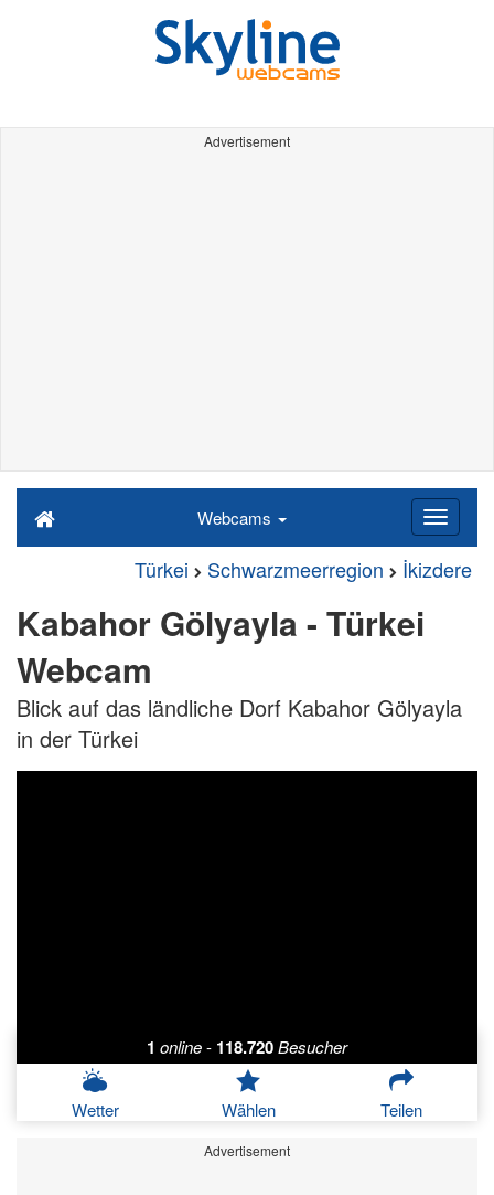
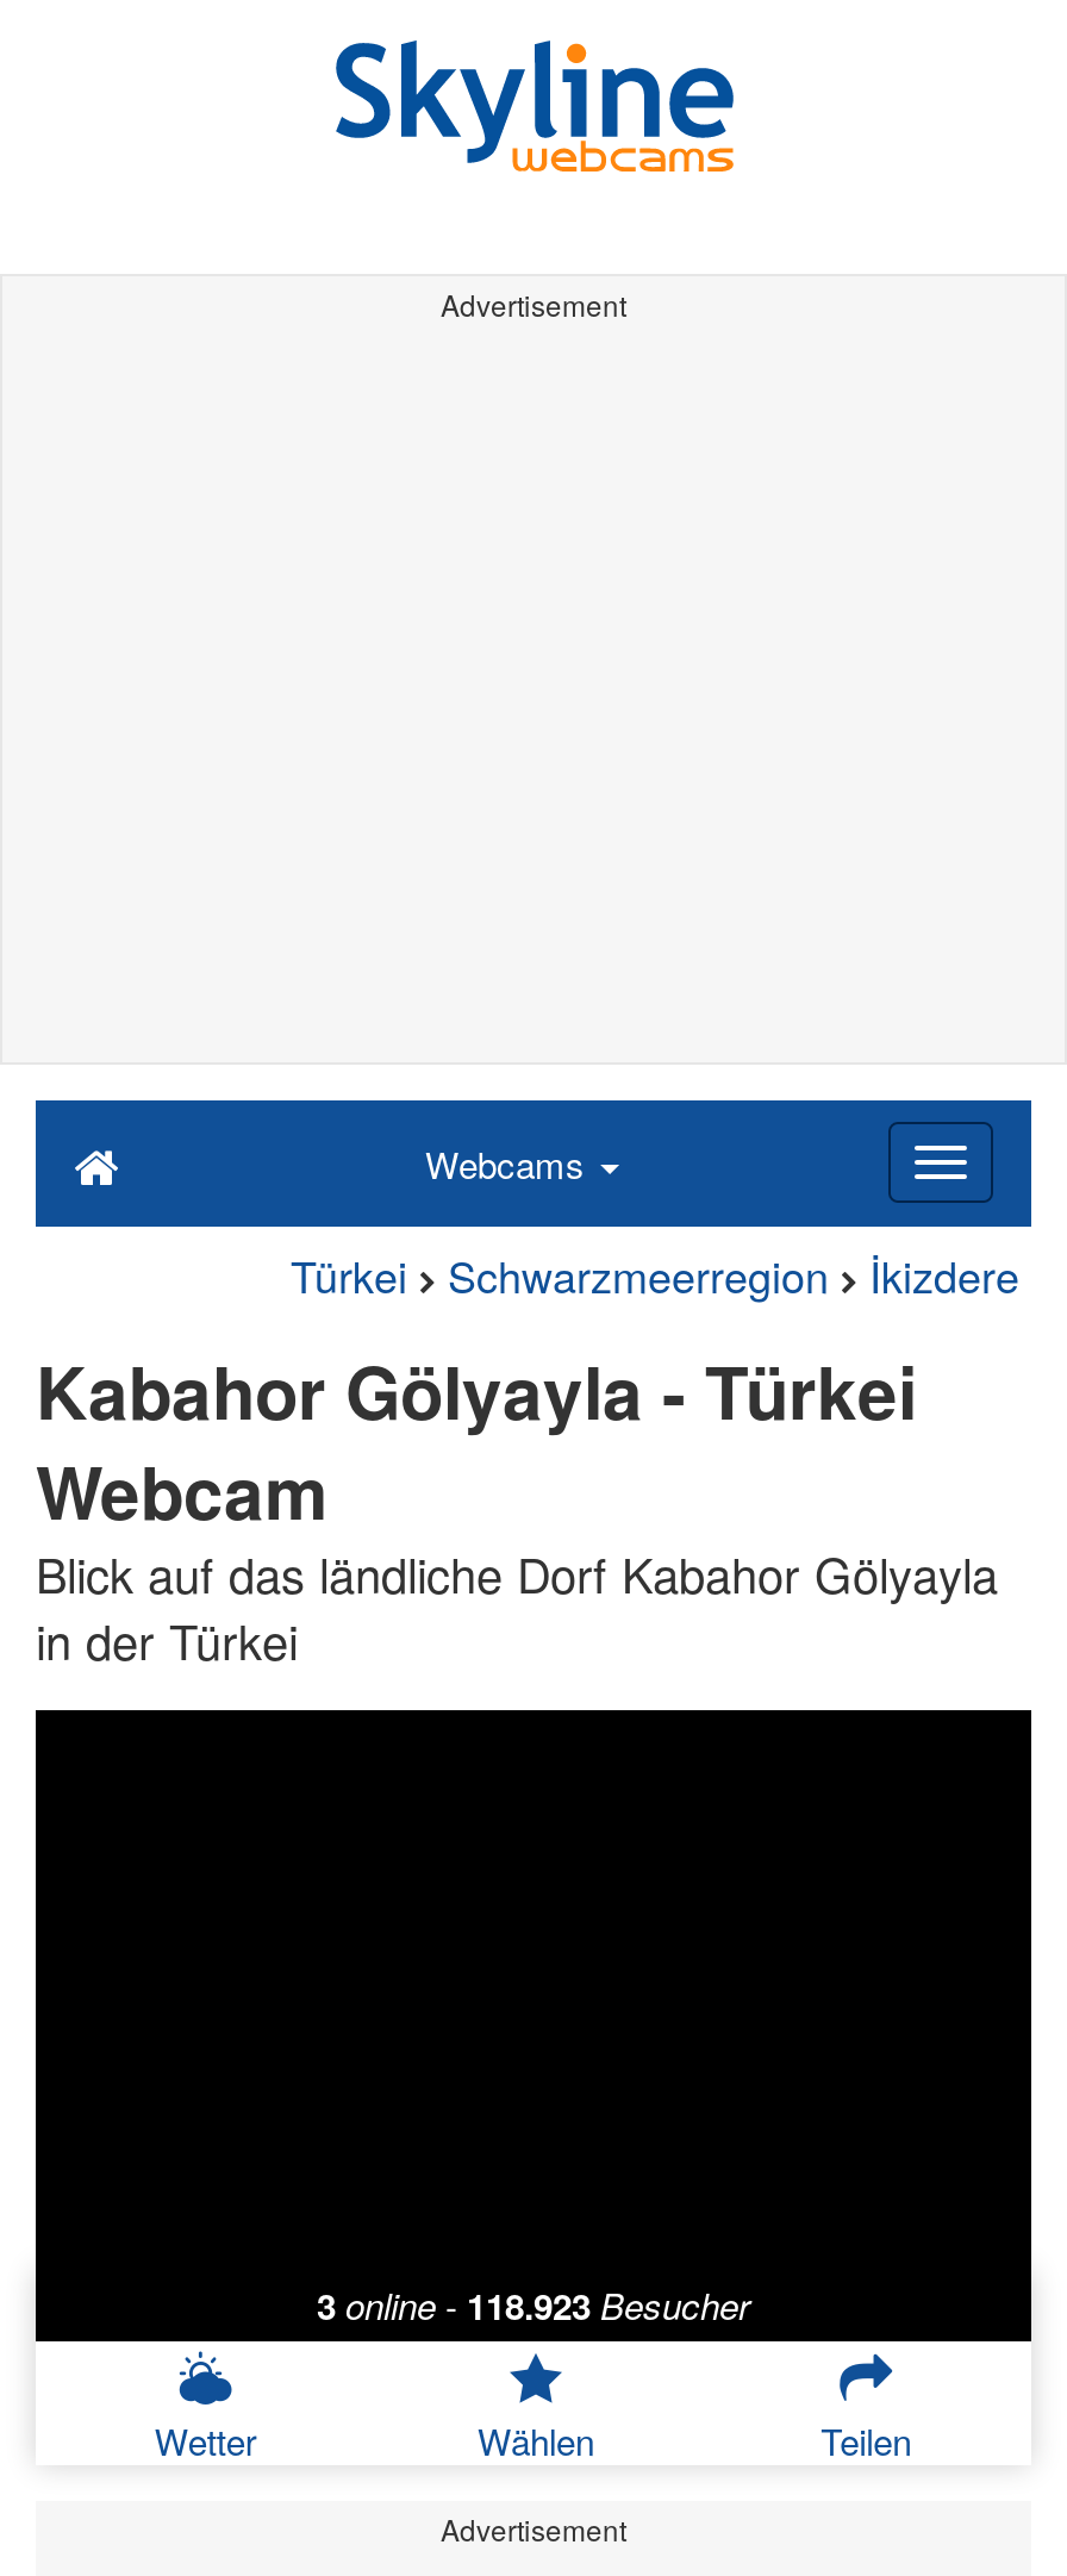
[147,1035,347,1059] 1 online - 118.720 Besucher -> [317,2280,750,2332] 3 online - 118.923 Besucher

